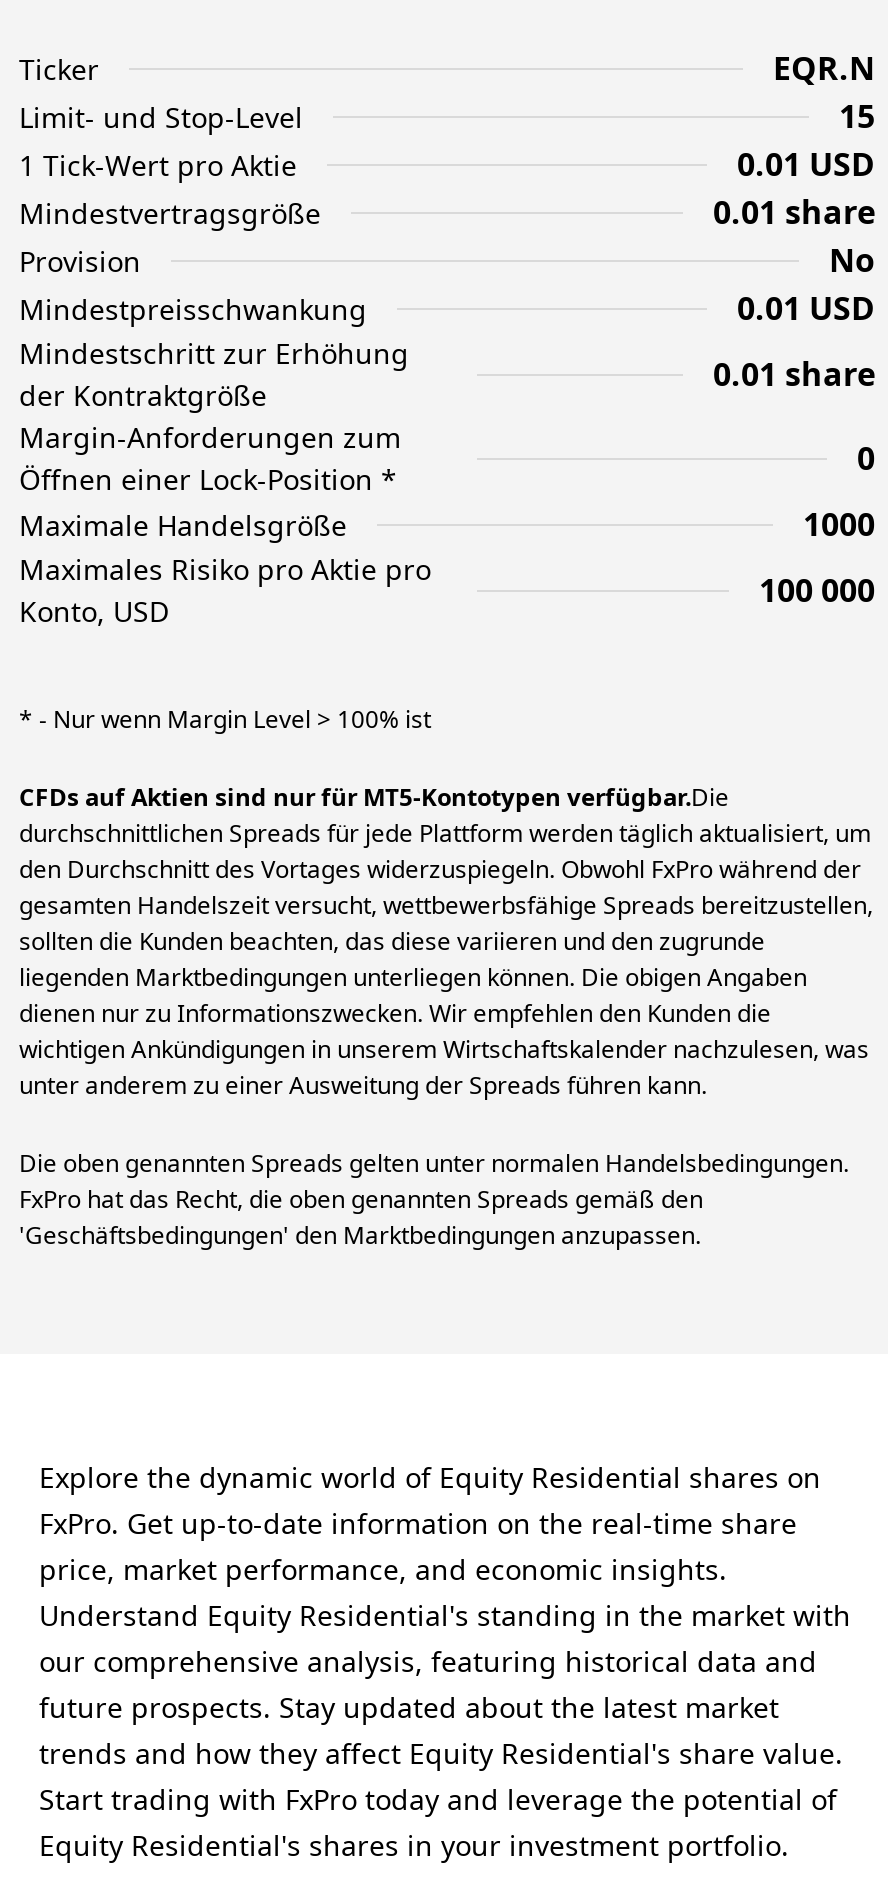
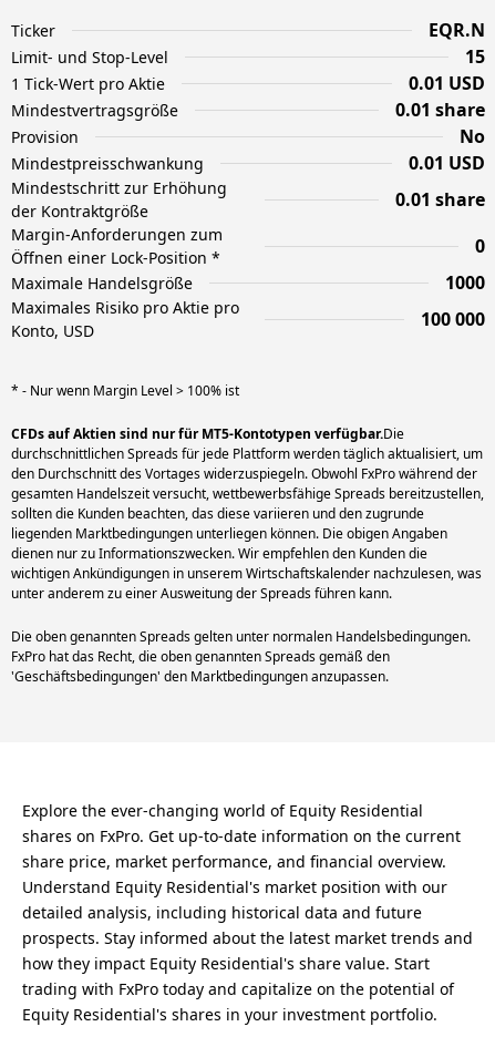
[39,1458,851,1818] Explore the dynamic world of Equity Residential shares on | FxPro. Get up-to-date information on the real-time share | price, market performance, and economic insights. | Understand Equity Residential's standing in the market with | our comprehensive analysis, featuring historical data and | future prospects. Stay updated about the latest market | trends and how they affect Equity Residential's share value. | Start trading with FxPro today and leverage the potential of -> [22,800,473,999] Explore the ever-changing world of Equity Residential | shares on FxPro. Get up-to-date information on the current | share price, market performance, and financial overview. | Understand Equity Residential's market position with our | detailed analysis, including historical data and future | prospects. Stay informed about the latest market trends and | how they impact Equity Residential's share value. Start | trading with FxPro today and capitalize on the potential of

